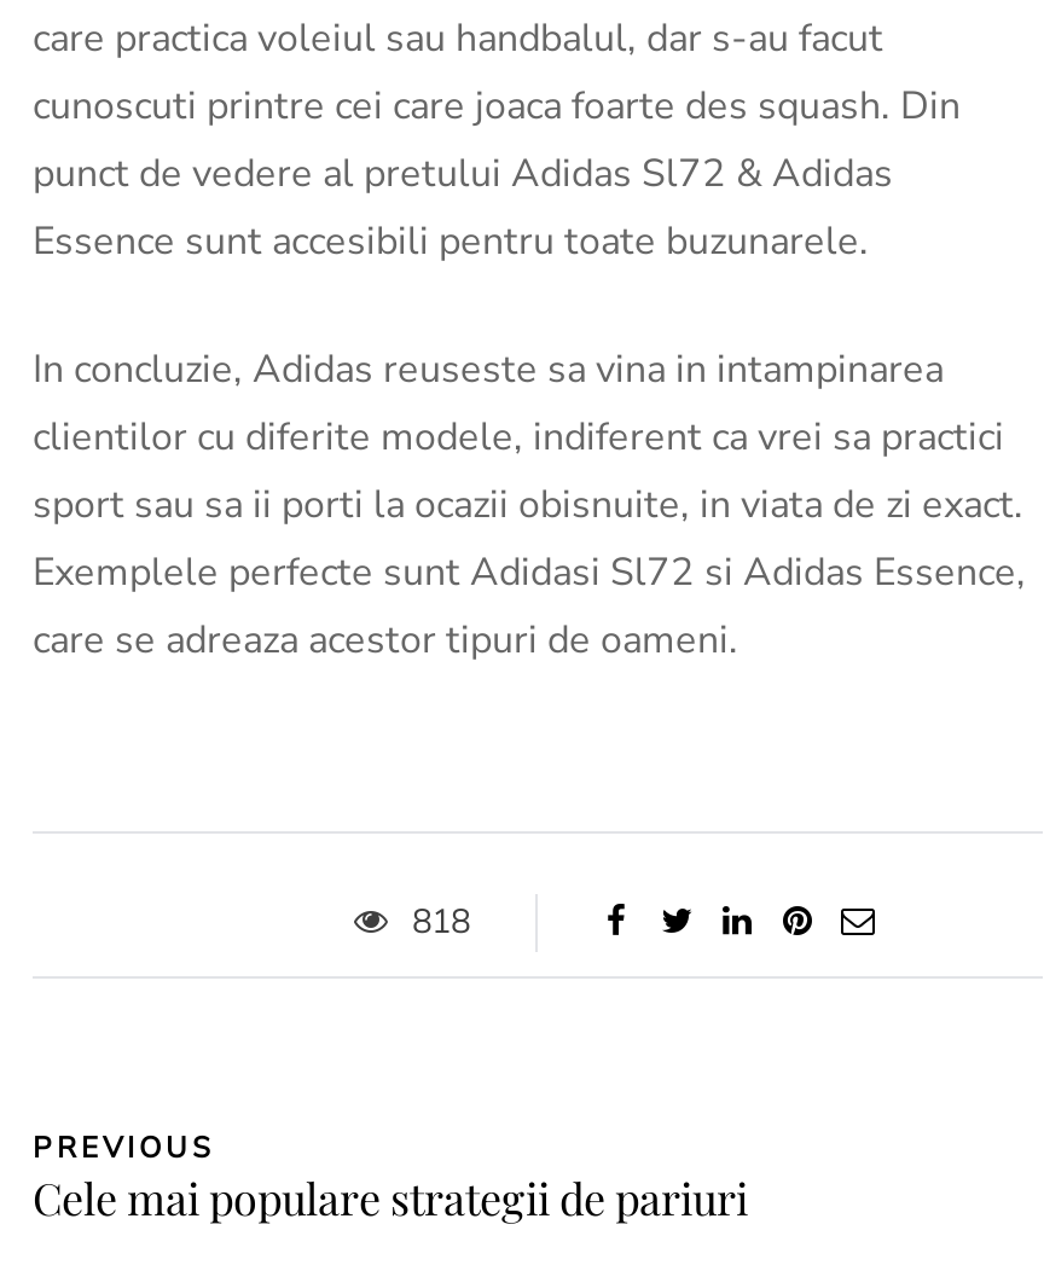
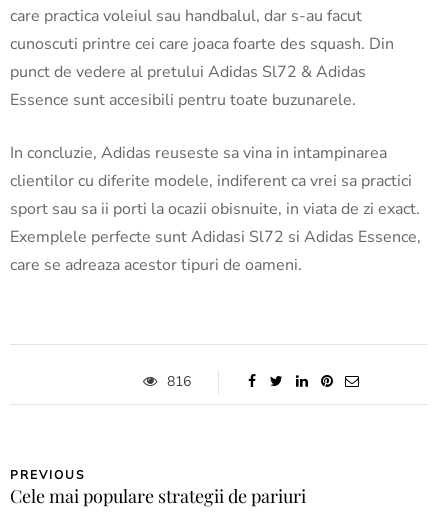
[412,898,470,944] 818 -> [167,371,191,390] 816

